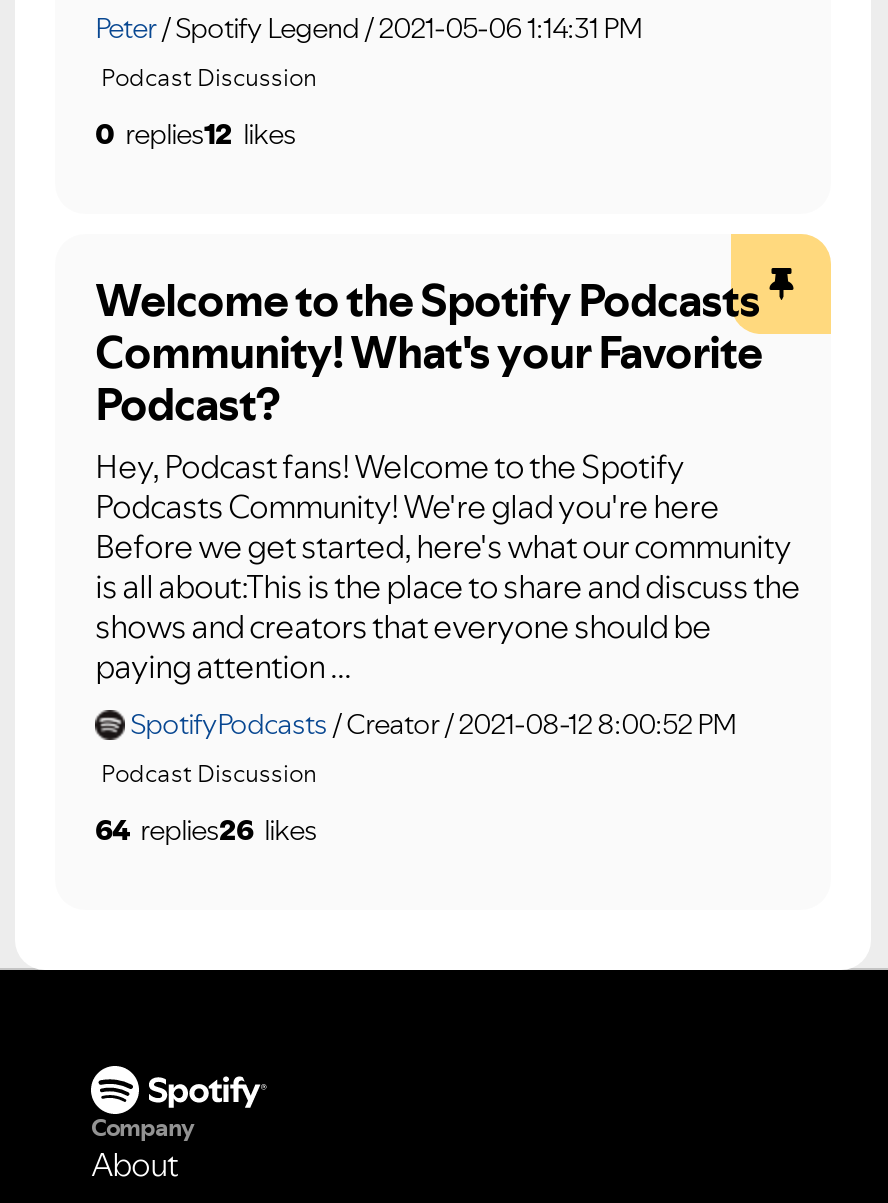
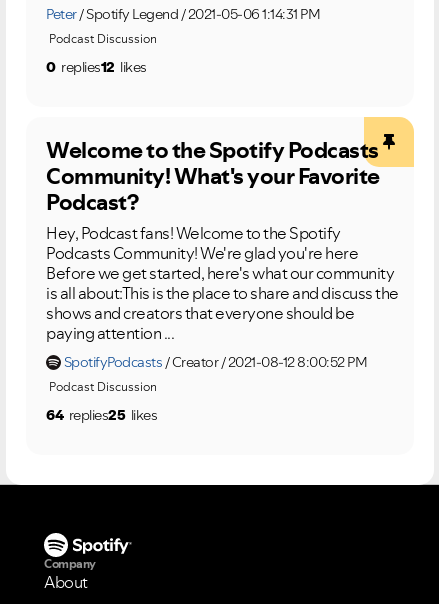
[95,810,317,850] 64 replies26 likes -> [46,405,157,425] 64 replies25 likes

